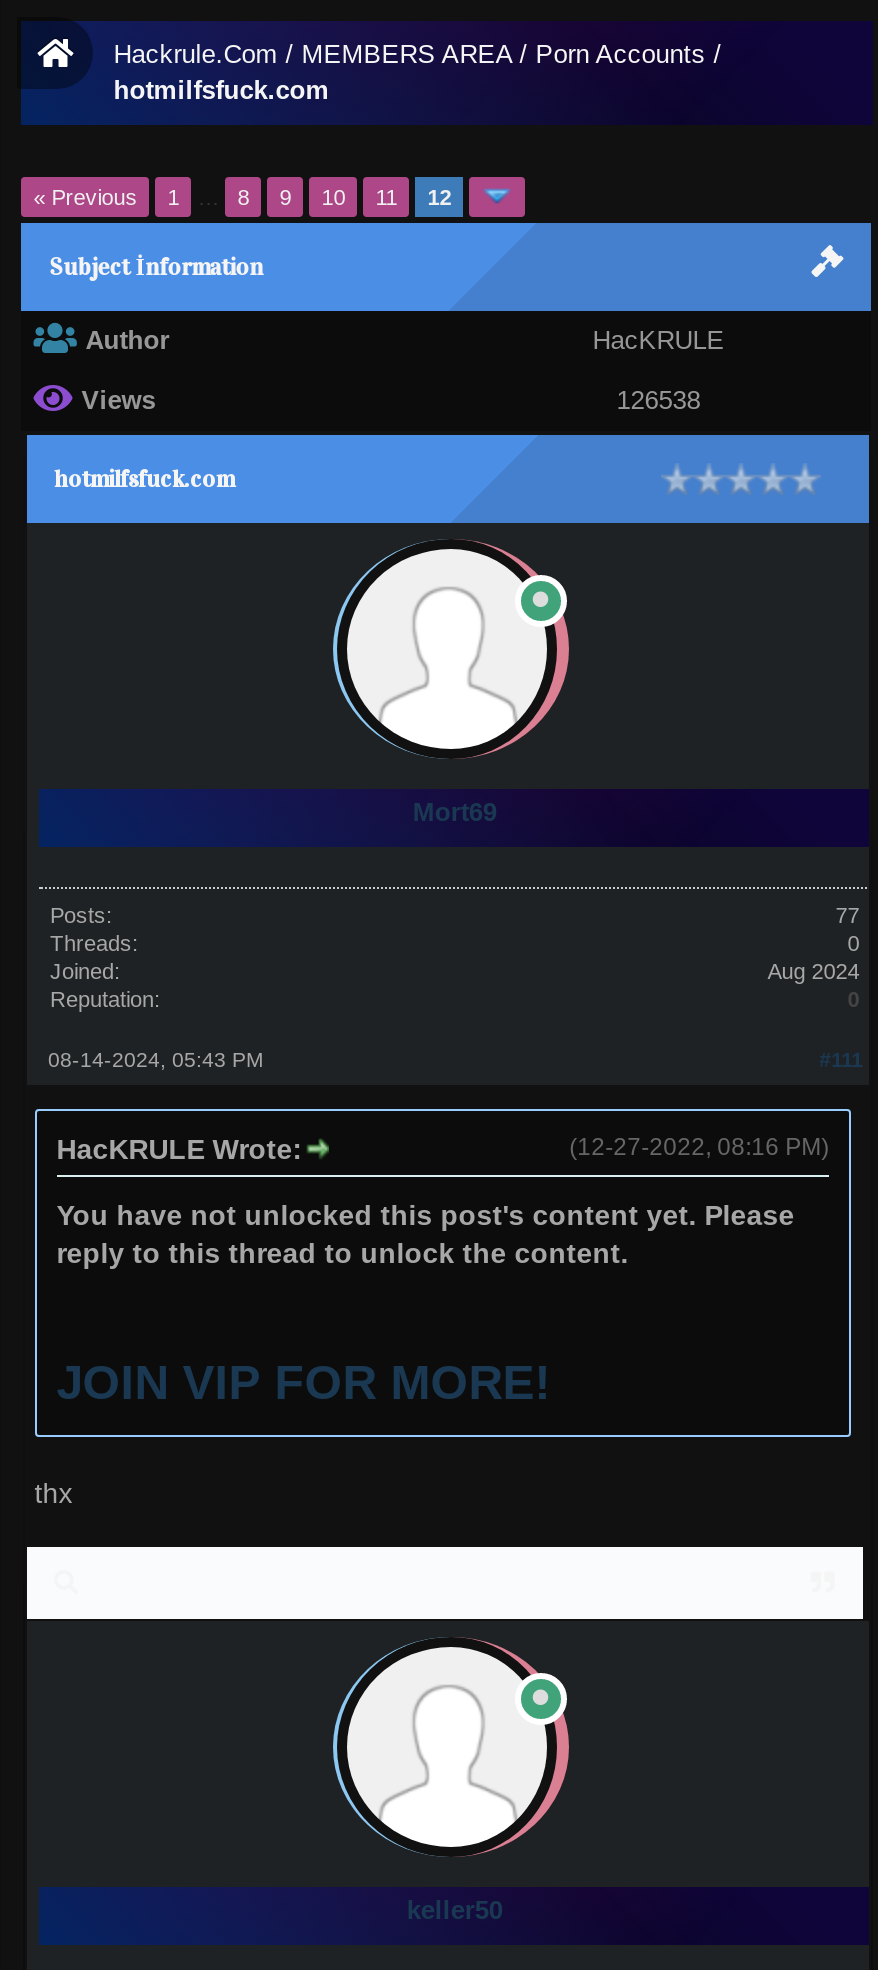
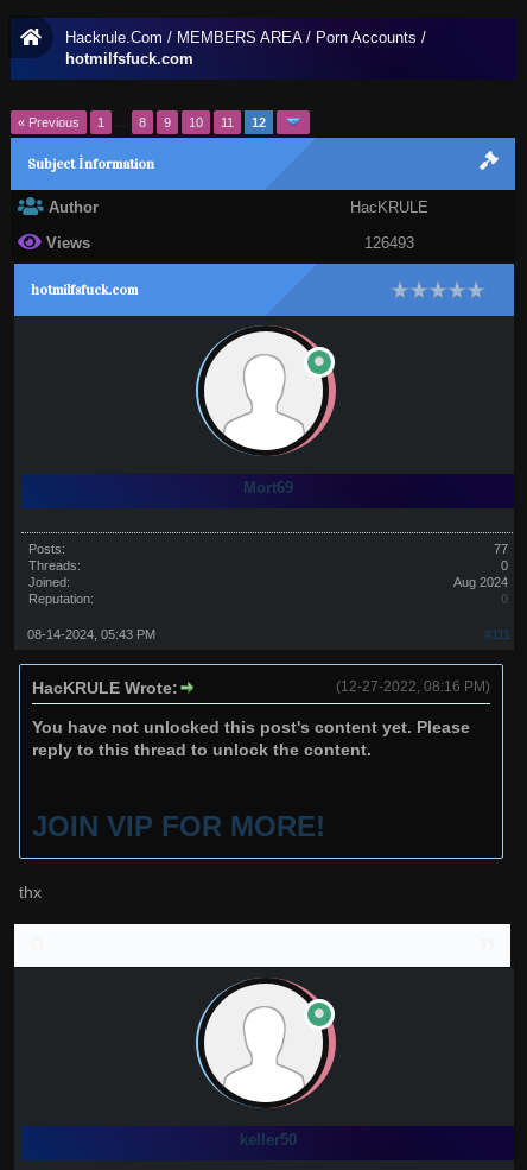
[616,385,700,415] 126538 -> [364,234,414,252] 126493

